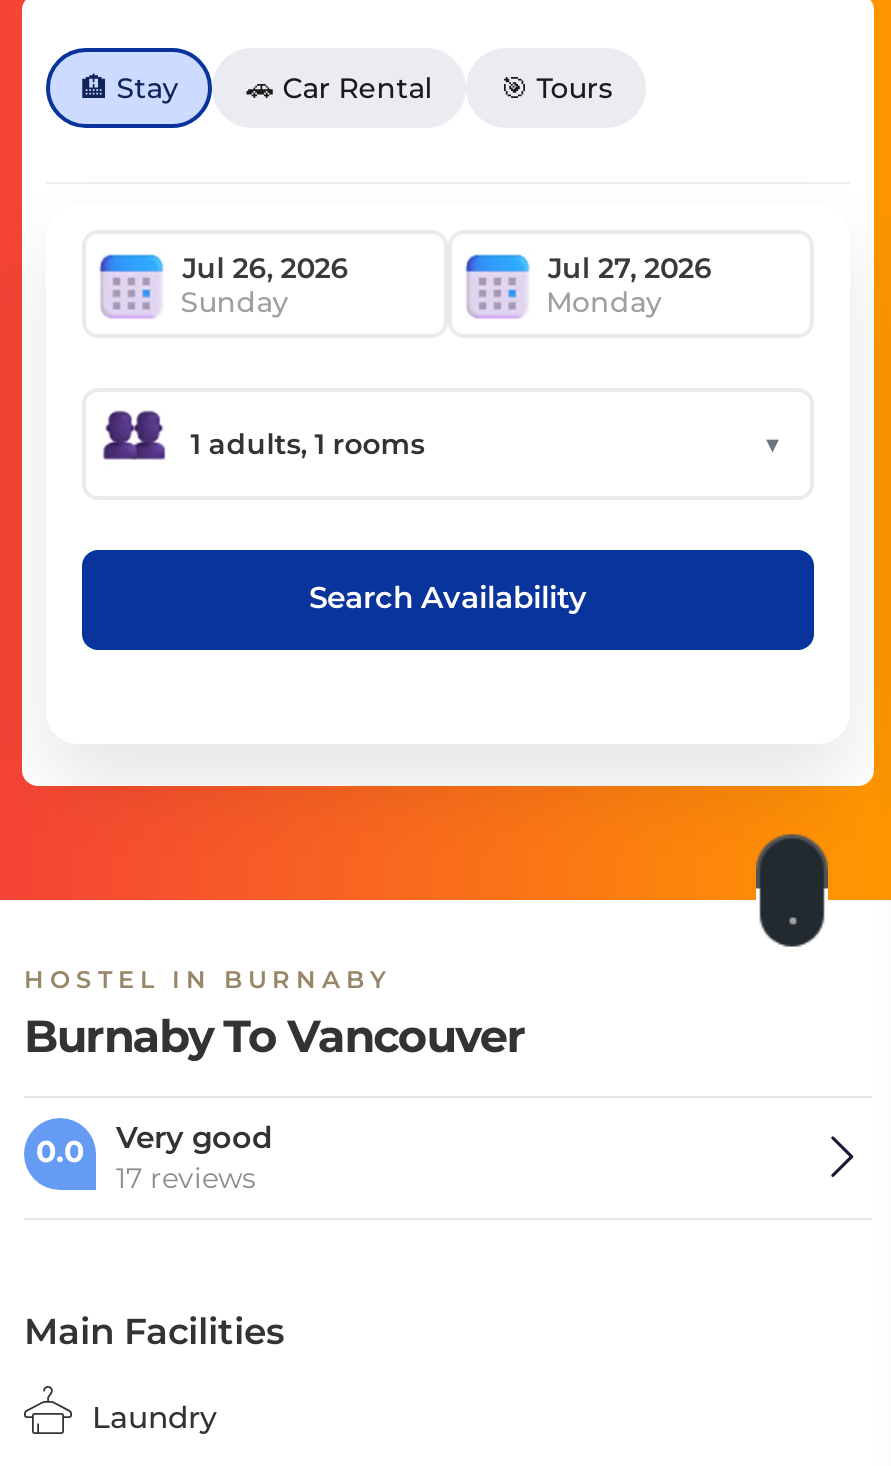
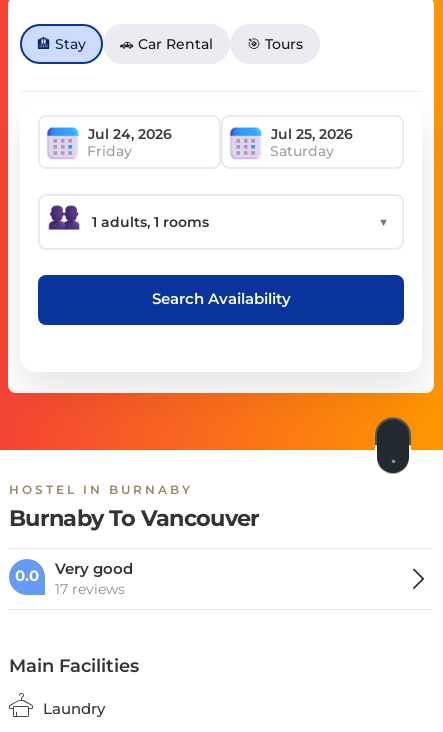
[180,284,662,320] Sunday | Monday -> [87,142,334,160] Friday | Saturday

